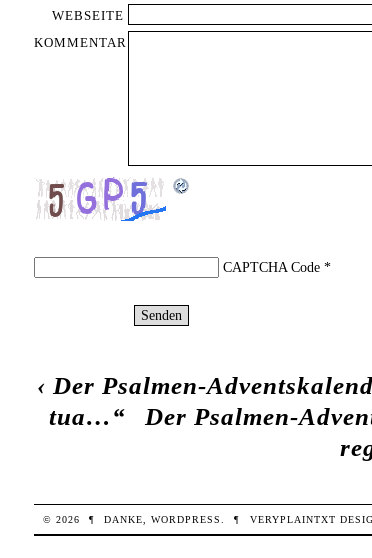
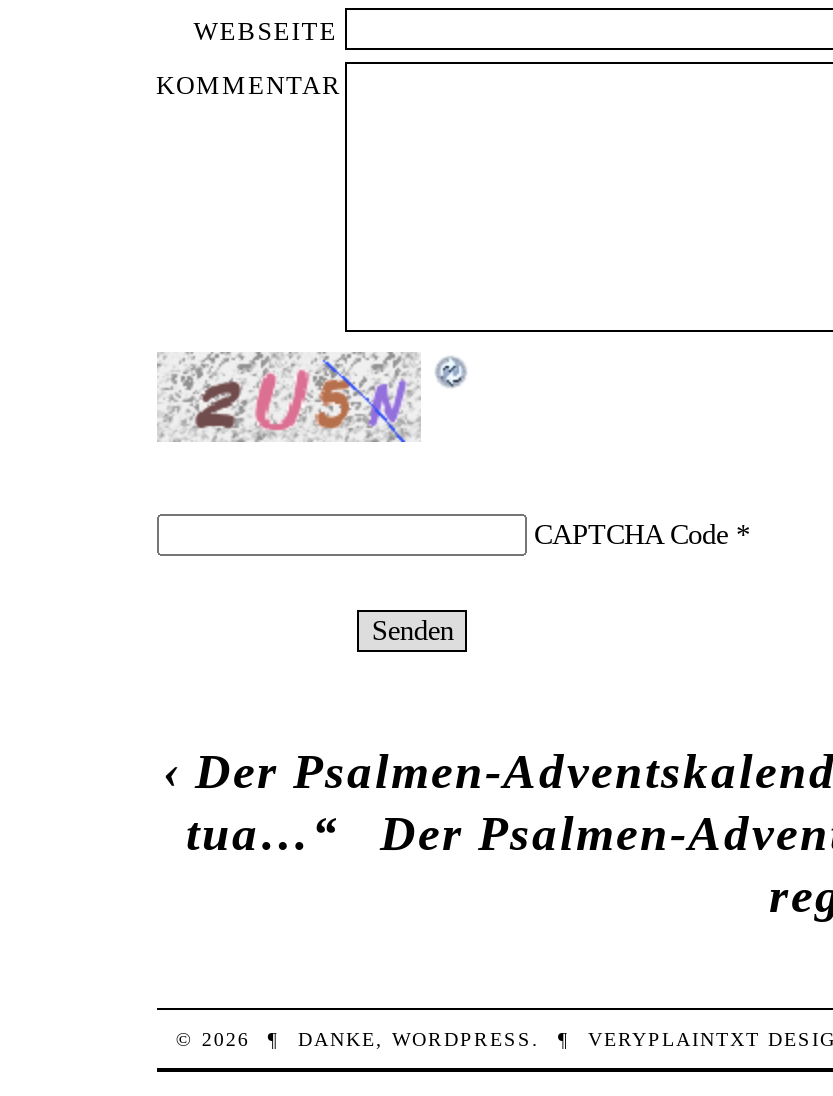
[35,177,167,222] [image] -> [157,350,421,444] [image]

